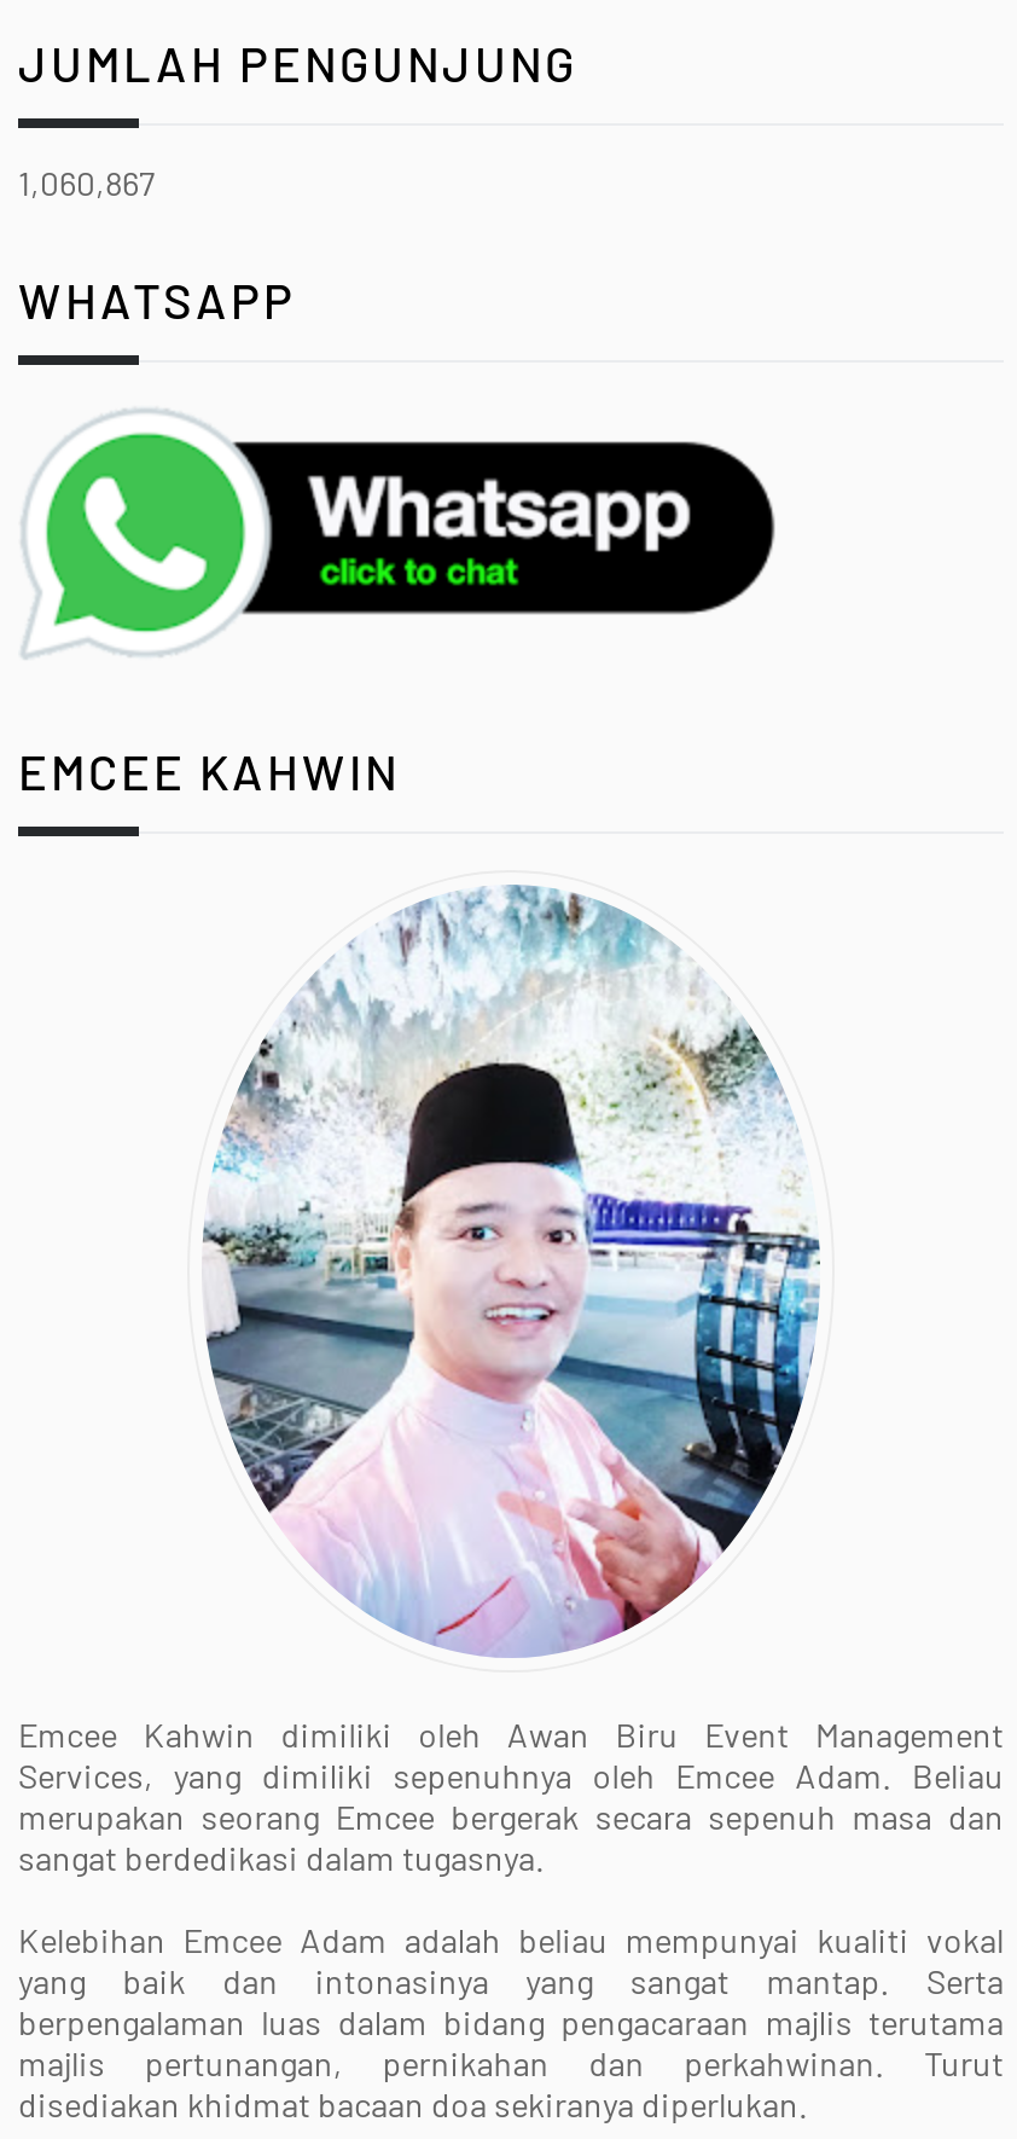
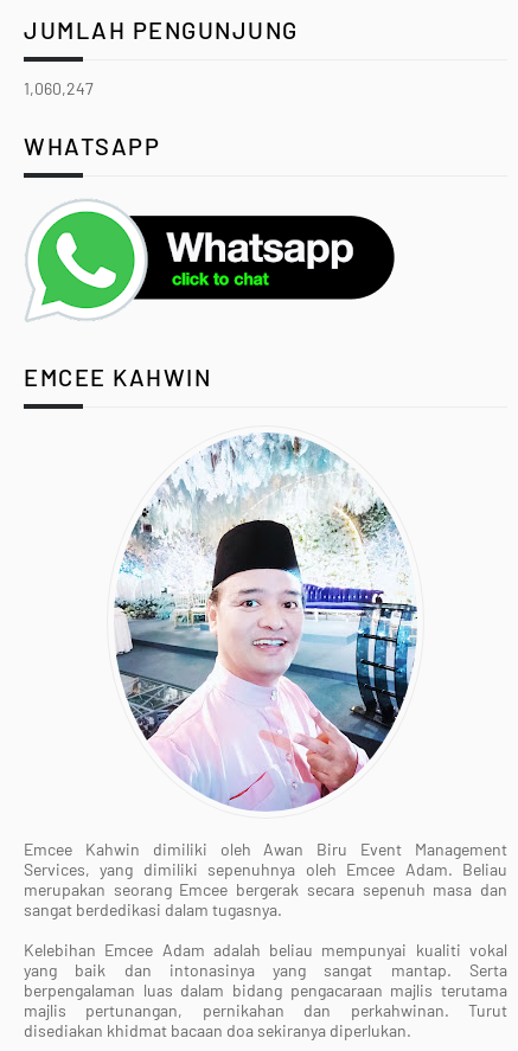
[18,161,156,202] 1,060,867 -> [24,78,94,98] 1,060,247

